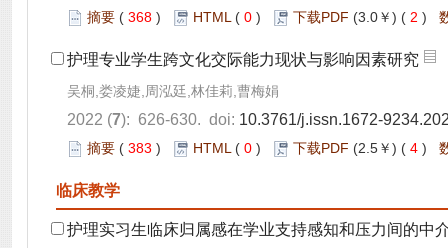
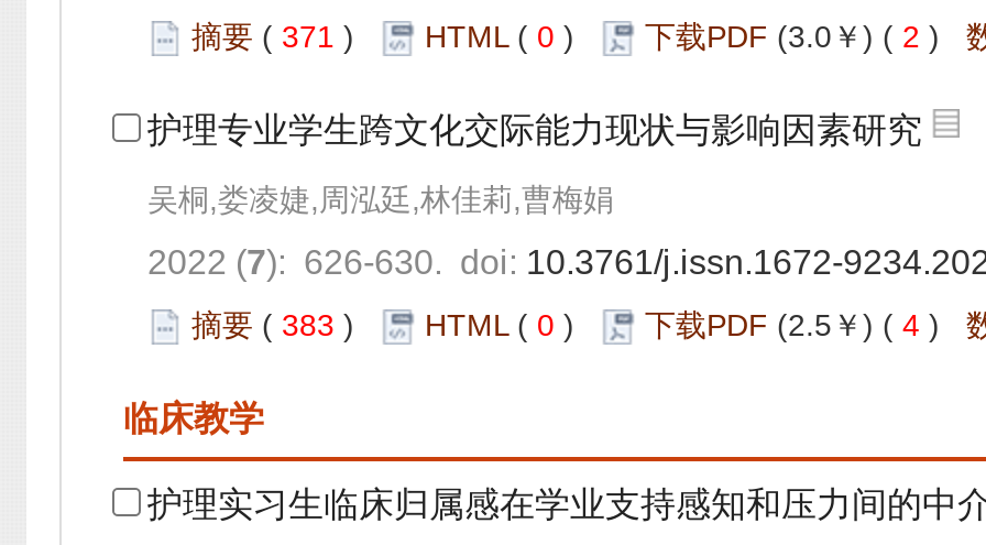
[87,9,173,25] 摘要( 368) -> [191,19,381,54] 摘要( 371)

